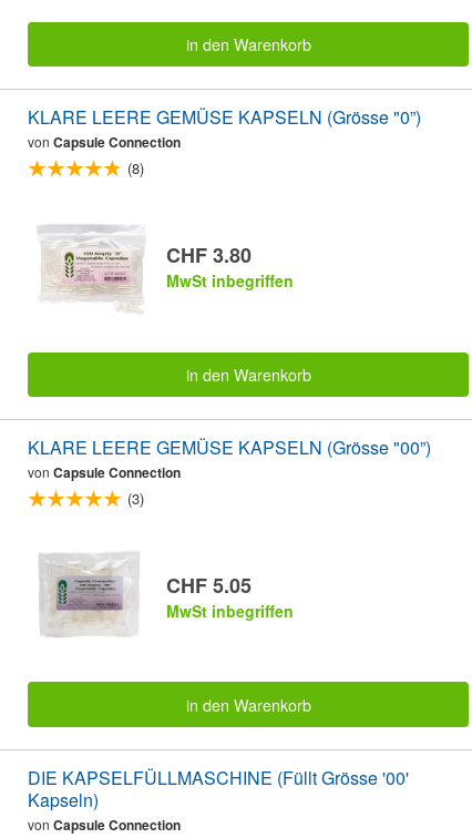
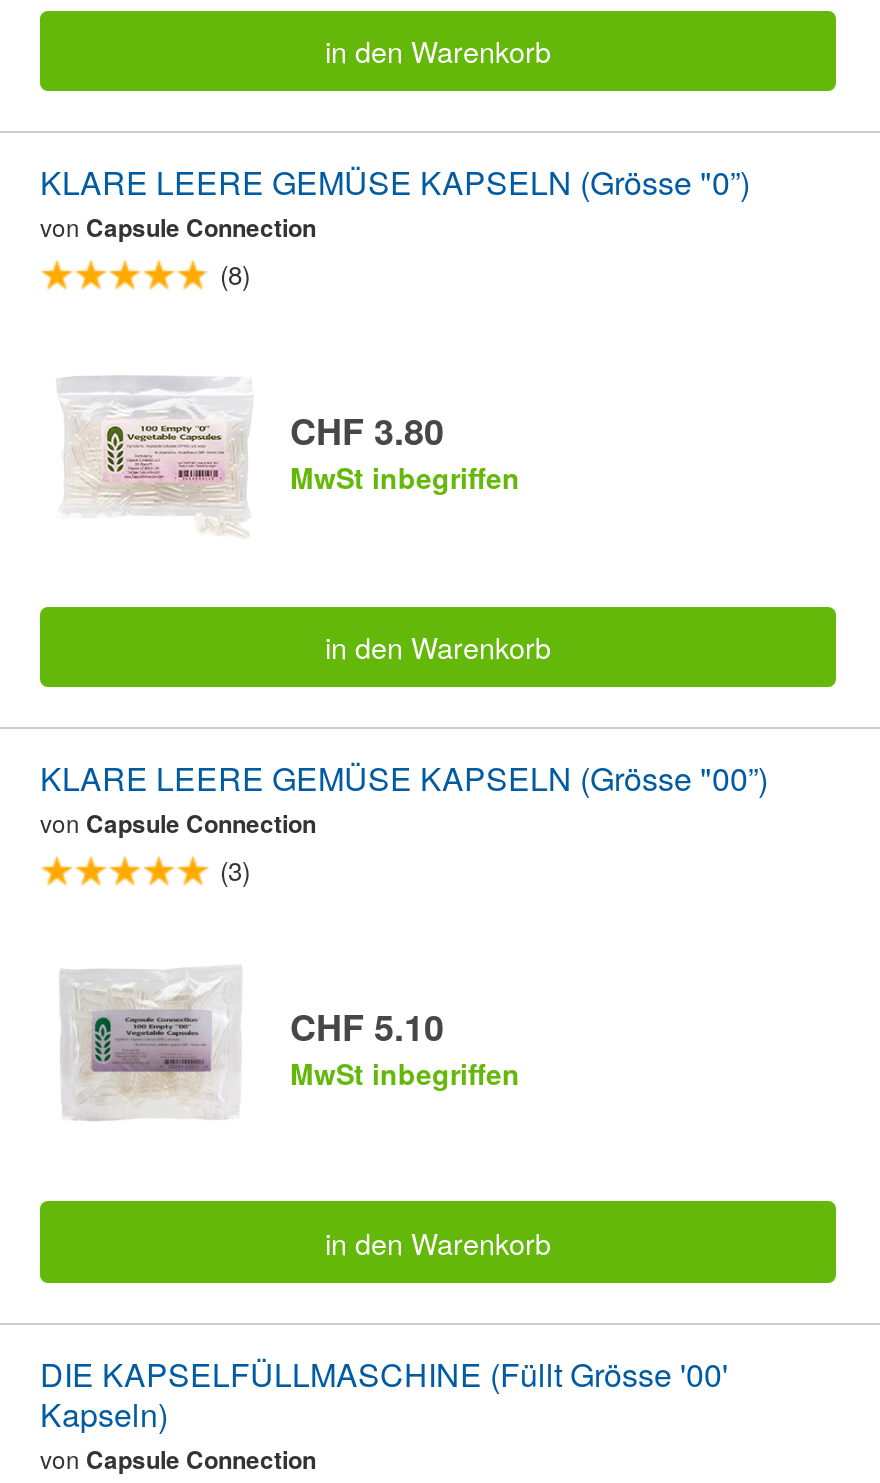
[166,571,252,600] CHF 5.05 -> [290,1001,444,1053] CHF 5.10

